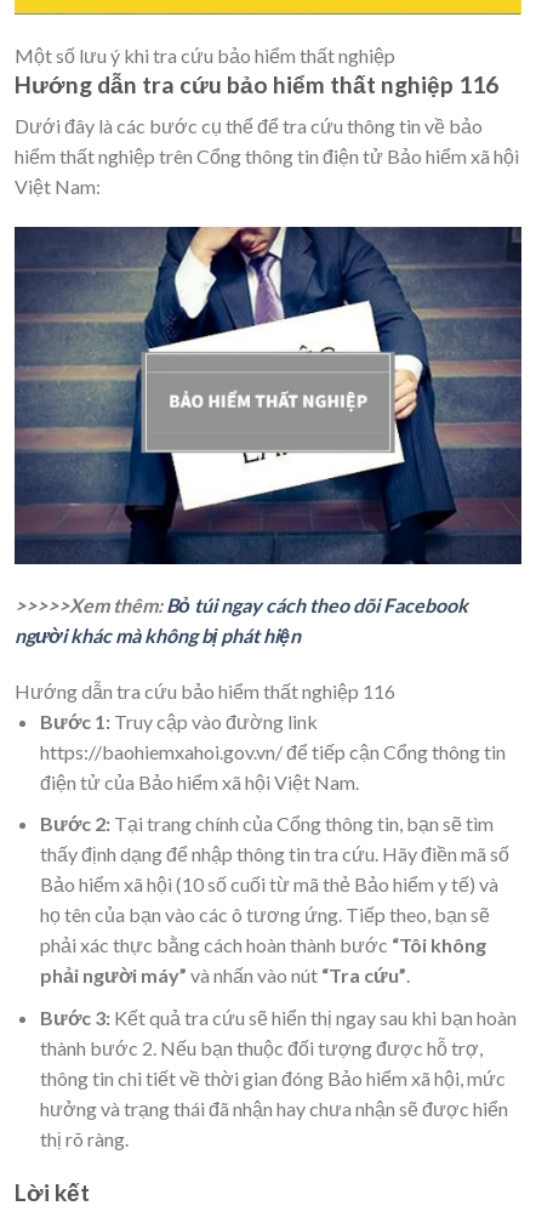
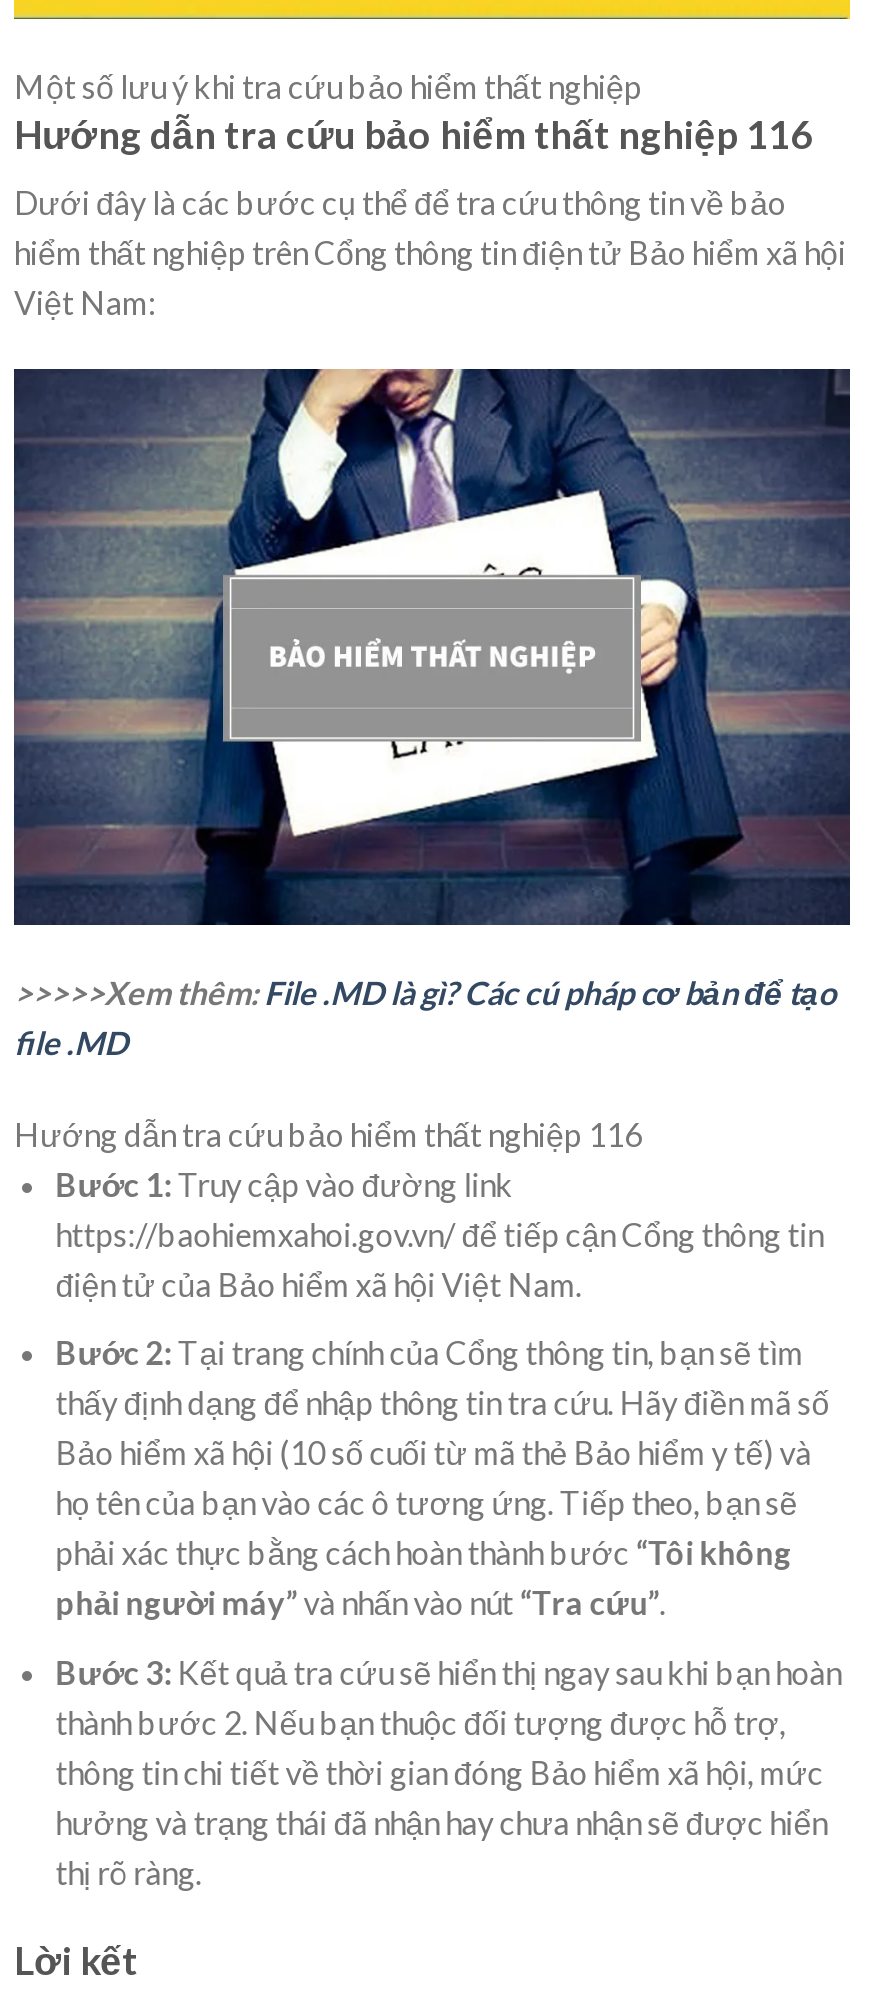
[15,593,468,646] >>>>>Xem thêm: Bỏ túi ngay cách theo dõi Facebook | người khác mà không bị phát hiện -> [14,972,836,1060] >>>>>Xem thêm: File .MD là gì? Các cú pháp cơ bản để tạo | file .MD

